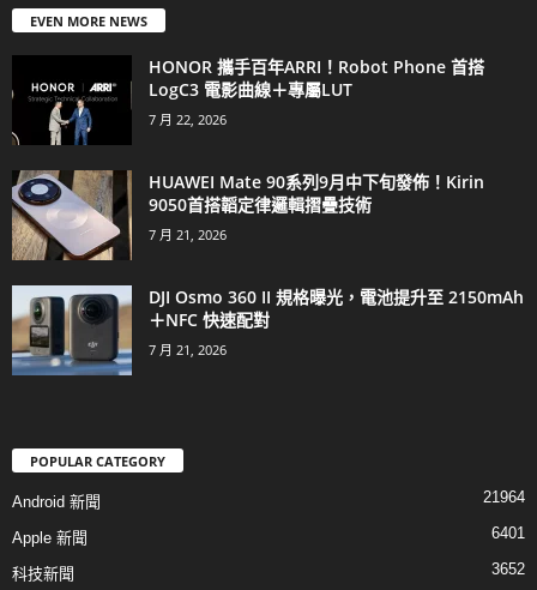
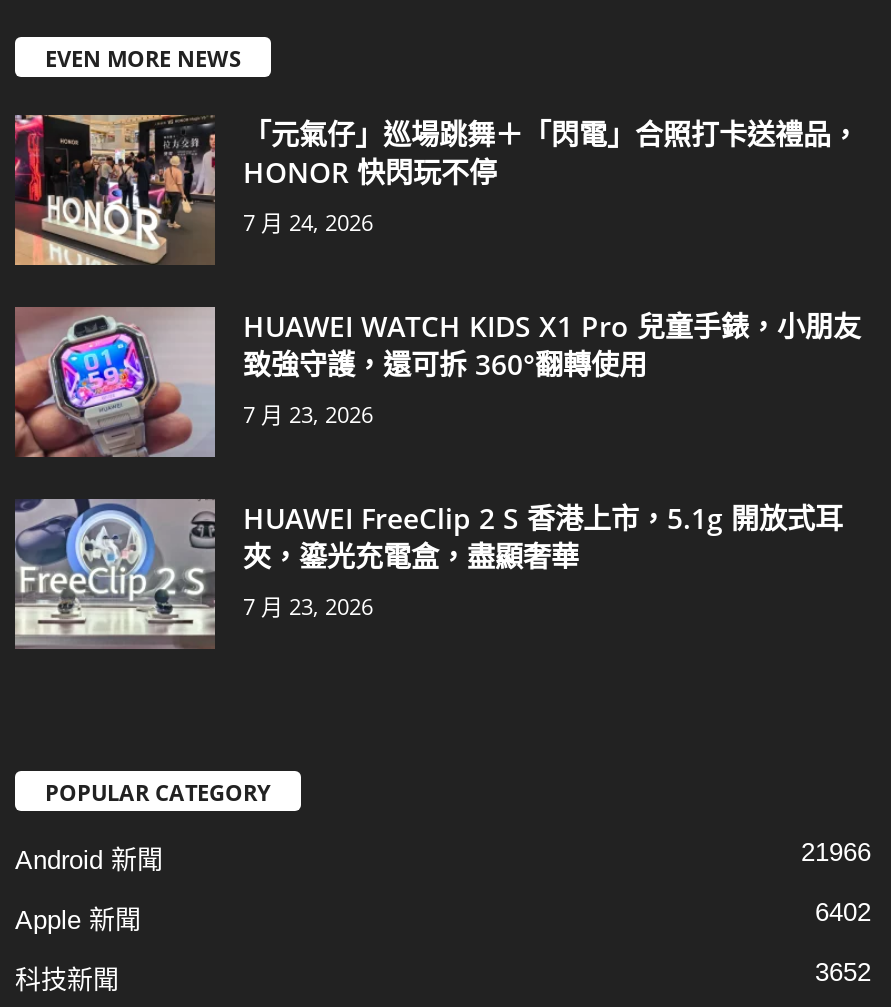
[12,55,484,145] [image] | HONOR 攜手百年ARRI！Robot Phone 首搭 | LogC3 電影曲線＋專屬LUT | 7 月 22, 2026 -> [13,113,859,267] [image] | 「元氣仔」巡場跳舞＋「閃電」合照打卡送禮品， | HONOR 快閃玩不停 | 7 月 24, 2026
[11,170,484,260] [image] | HUAWEI Mate 90系列9月中下旬發佈！Kirin | 9050首搭韜定律邏輯摺疊技術 | 7 月 21, 2026 -> [13,305,861,459] [image] | HUAWEI WATCH KIDS X1 Pro 兒童手錶，小朋友 | 致強守護，還可拆 360°翻轉使用 | 7 月 23, 2026
[11,284,524,375] [image] | DJI Osmo 360 II 規格曝光，電池提升至 2150mAh | ＋NFC 快速配對 | 7 月 21, 2026 -> [15,499,843,649] [image] | HUAWEI FreeClip 2 S 香港上市，5.1g 開放式耳 | 夾，鎏光充電盒，盡顯奢華 | 7 月 23, 2026
[483,489,525,507] 21964 -> [801,838,871,868] 21966
[491,525,525,543] 6401 -> [815,898,871,928] 6402

